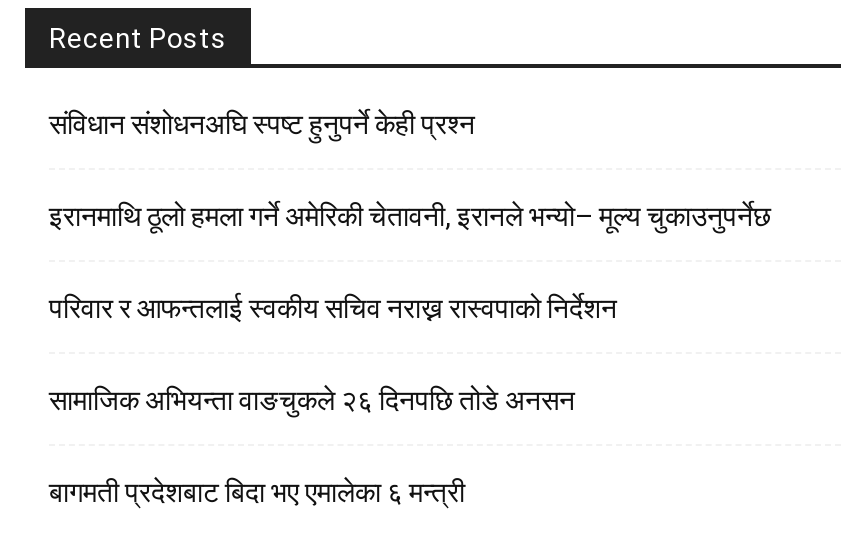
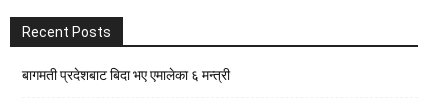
[49,108,771,416] संविधान संशोधनअघि स्पष्ट हुनुपर्ने केही प्रश्न | इरानमाथि ठूलो हमला गर्ने अमेरिकी चेतावनी, इरानले भन्यो– मूल्य चुकाउनुपर्नेछ | परिवार र आफन्तलाई स्वकीय सचिव नराख्न रास्वपाको निर्देशन | सामाजिक अभियन्ता वाङचुकले २६ दिनपछि तोडे अनसन -> none

